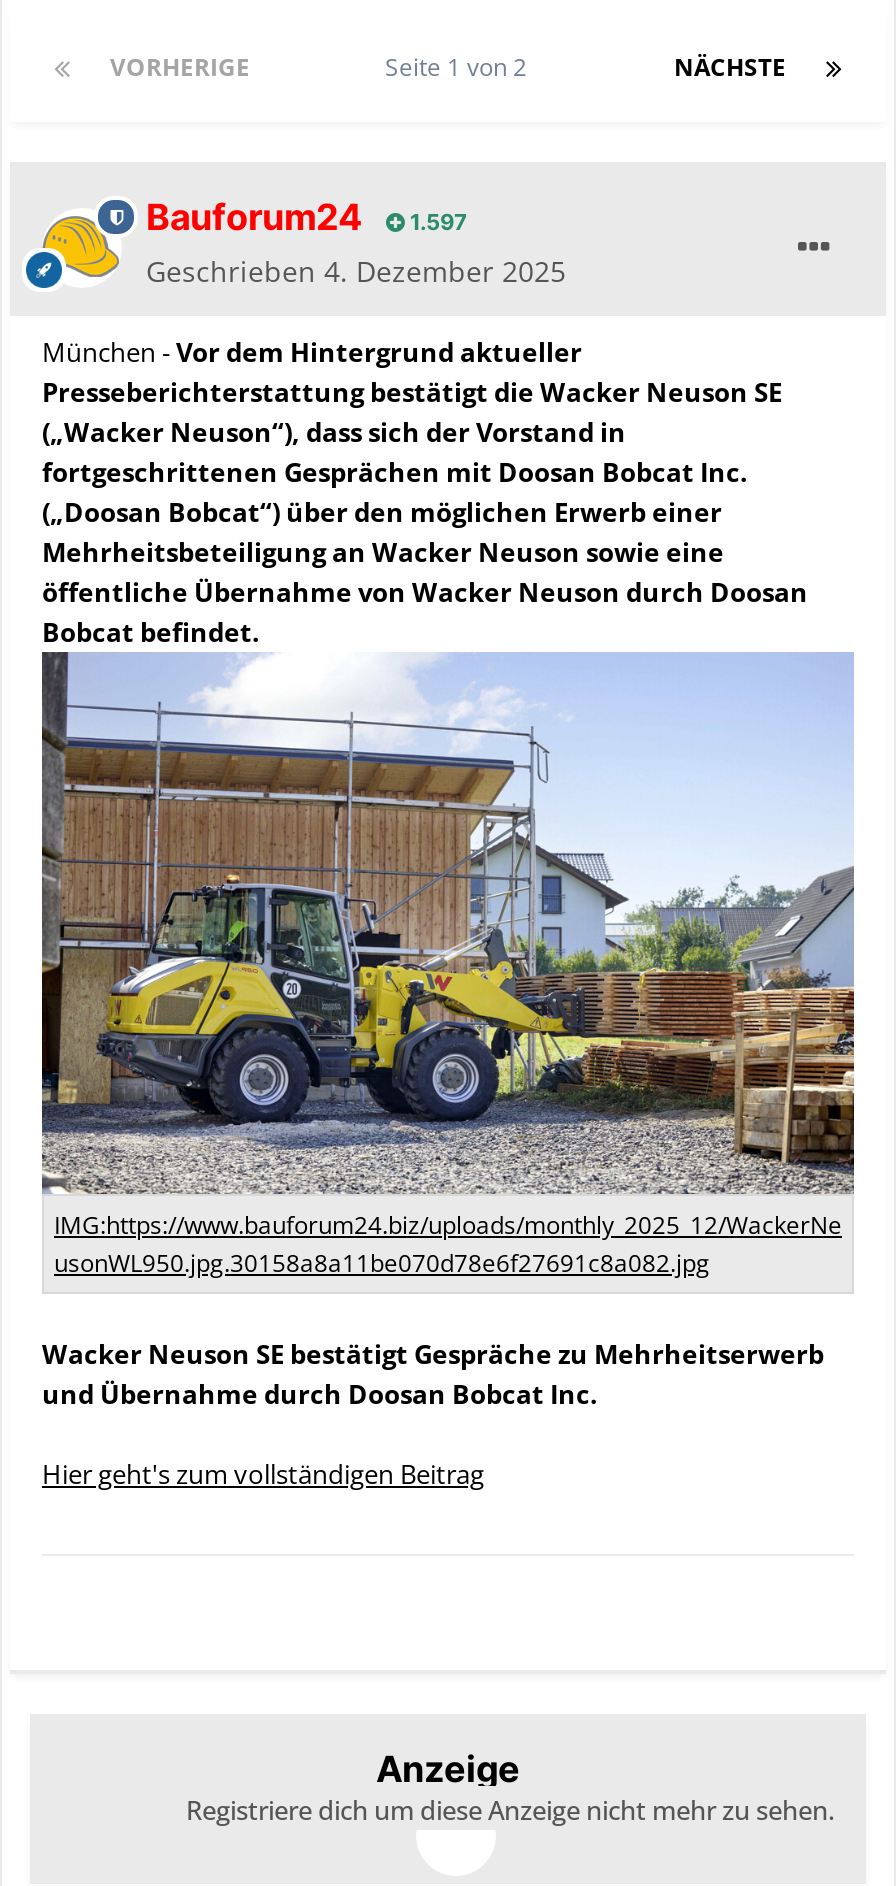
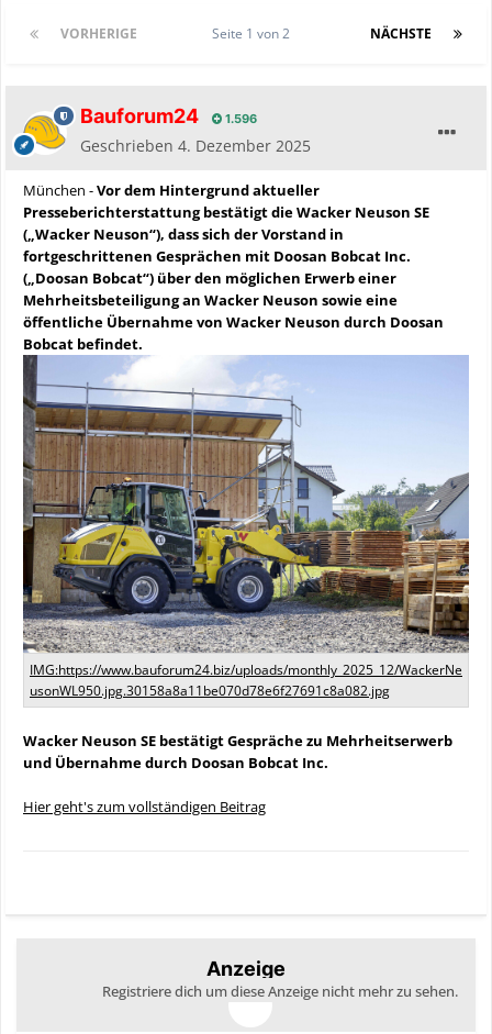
[146,196,468,238] Bauforum24 1.597 -> [80,104,257,127] Bauforum24 1.596

